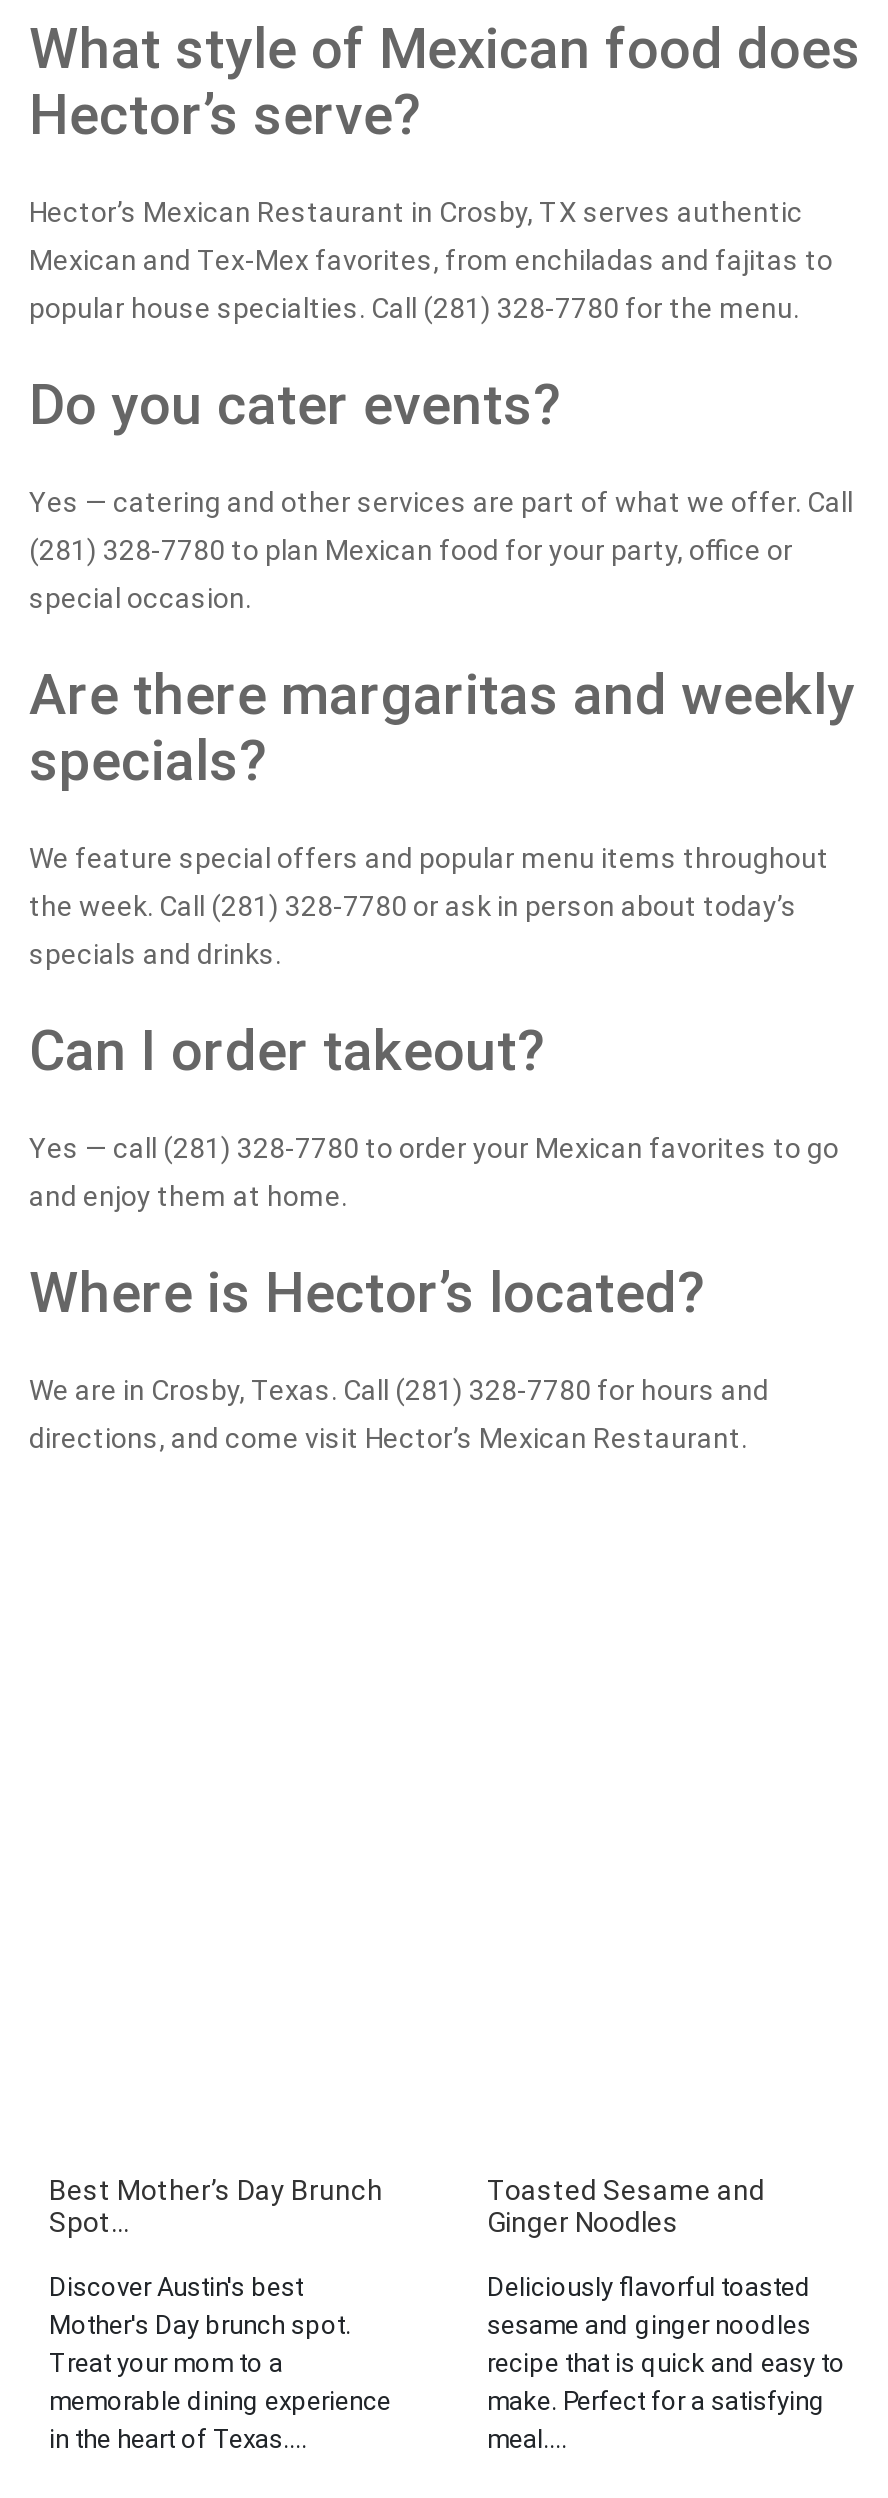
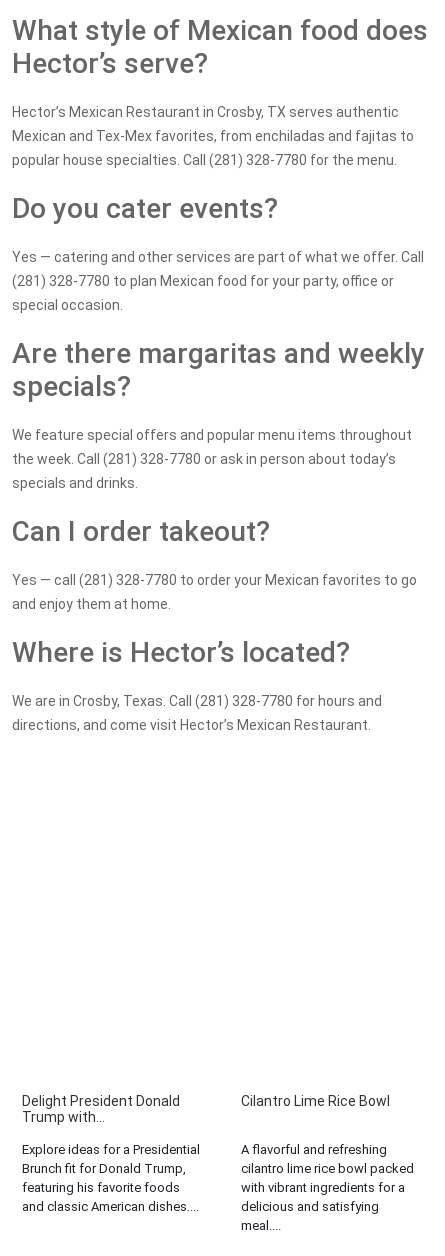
[49,2174,383,2238] Best Mother’s Day Brunch | Spot... -> [22,1093,180,1125] Delight President Donald | Trump with...
[487,2174,765,2238] Toasted Sesame and | Ginger Noodles -> [241,1093,390,1109] Cilantro Lime Rice Bowl
[49,2272,391,2454] Discover Austin's best | Mother's Day brunch spot. | Treat your mom to a | memorable dining experience | in the heart of Texas.... -> [22,1142,200,1214] Explore ideas for a Presidential | Brunch fit for Donald Trump, | featuring his favorite foods | and classic American dishes....
[487,2272,845,2416] Deliciously flavorful toasted | sesame and ginger noodles | recipe that is quick and easy to | make. Perfect for a satisfying -> [241,1142,414,1214] A flavorful and refreshing | cilantro lime rice bowl packed | with vibrant ingredients for a | delicious and satisfying

